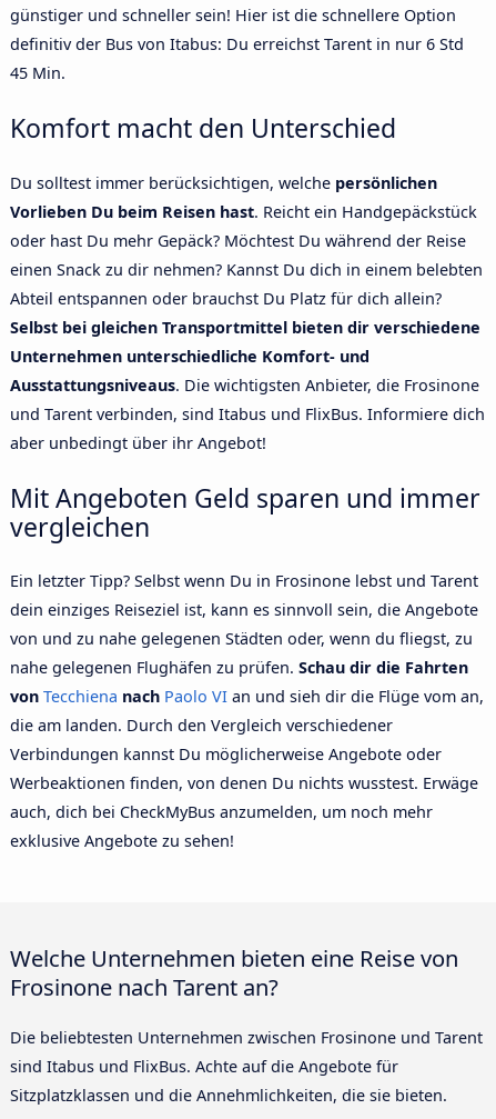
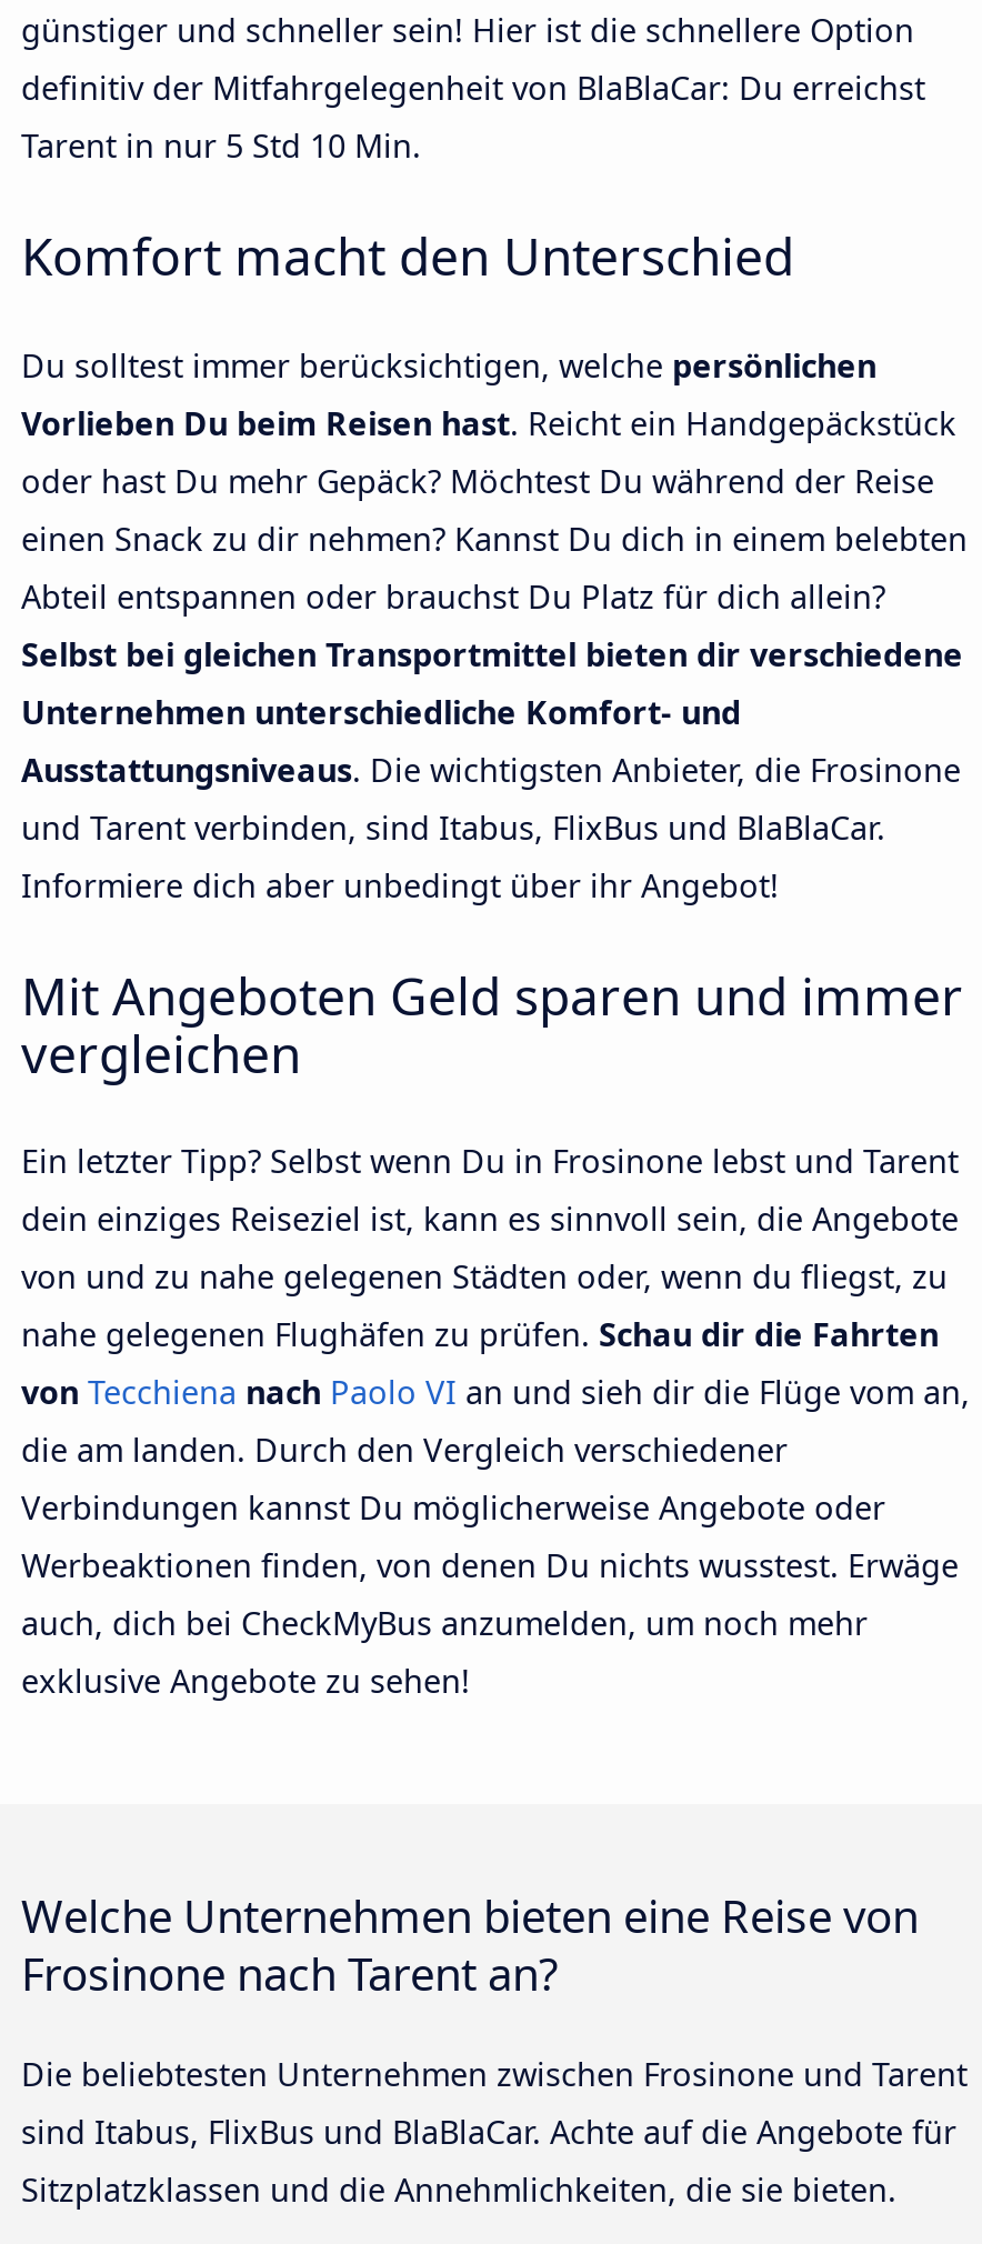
[10,34,464,84] definitiv der Bus von Itabus: Du erreichst Tarent in nur 6 Std | 45 Min. -> [21,68,925,168] definitiv der Mitfahrgelegenheit von BlaBlaCar: Du erreichst | Tarent in nur 5 Std 10 Min.
[10,403,485,453] und Tarent verbinden, sind Itabus und FlixBus. Informiere dich | aber unbedingt über ihr Angebot! -> [21,805,885,905] und Tarent verbinden, sind Itabus, FlixBus und BlaBlaCar. | Informiere dich aber unbedingt über ihr Angebot!
[10,1055,398,1076] sind Itabus und FlixBus. Achte auf die Angebote für -> [21,2110,956,2152] sind Itabus, FlixBus und BlaBlaCar. Achte auf die Angebote für

